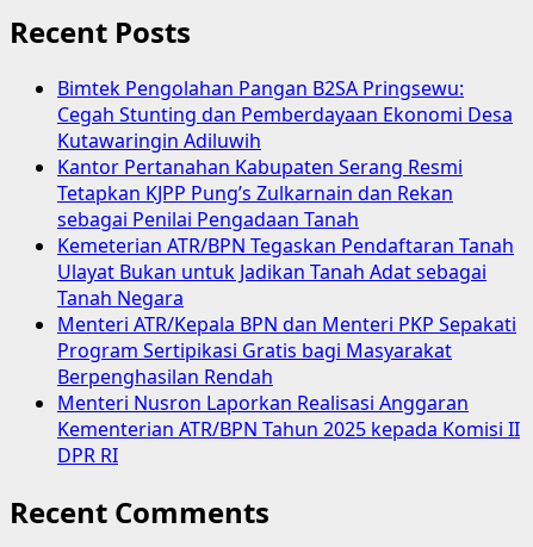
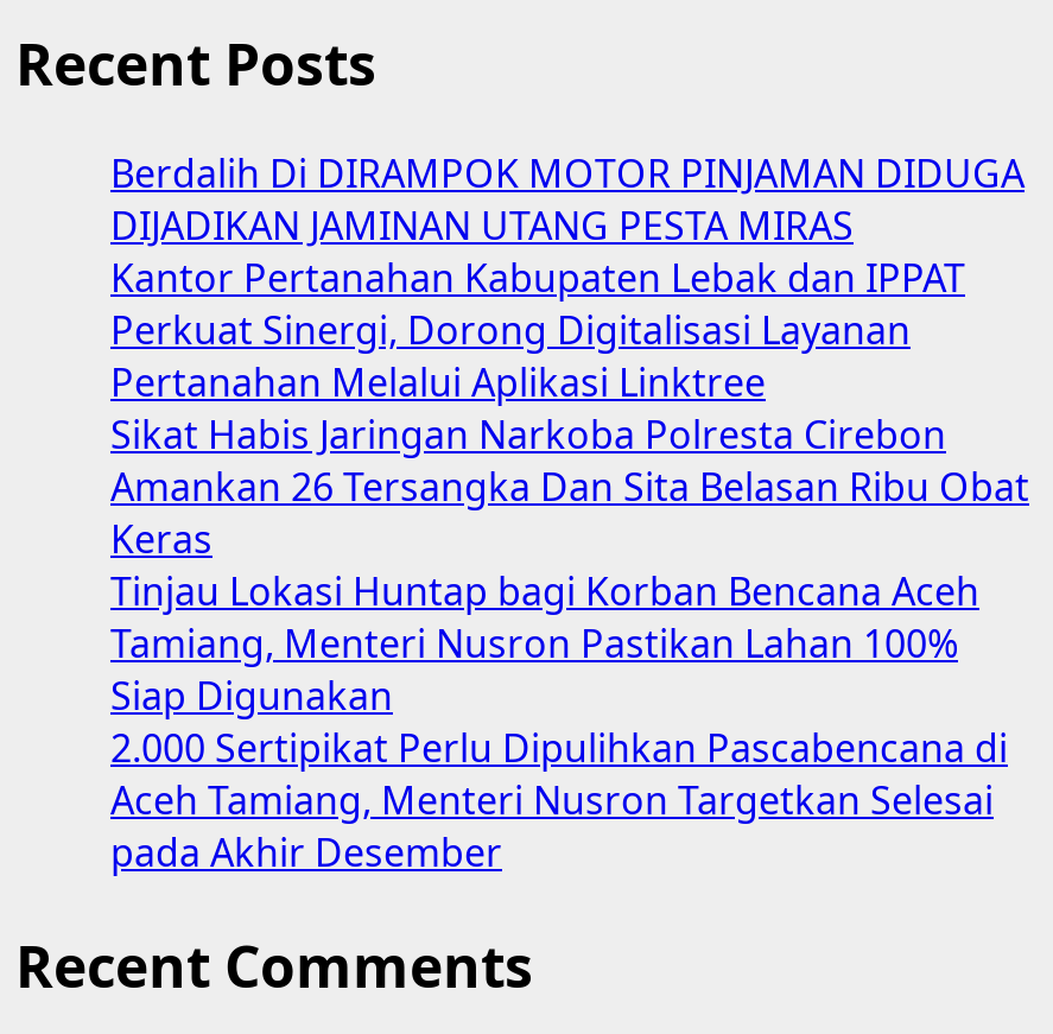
[57,75,520,469] Bimtek Pengolahan Pangan B2SA Pringsewu: | Cegah Stunting dan Pemberdayaan Ekonomi Desa | Kutawaringin Adiluwih | Kantor Pertanahan Kabupaten Serang Resmi | Tetapkan KJPP Pung’s Zulkarnain dan Rekan | sebagai Penilai Pengadaan Tanah | Kemeterian ATR/BPN Tegaskan Pendaftaran Tanah | Ulayat Bukan untuk Jadikan Tanah Adat sebagai | Tanah Negara | Menteri ATR/Kepala BPN dan Menteri PKP Sepakati | Program Sertipikasi Gratis bagi Masyarakat | Berpenghasilan Rendah | Menteri Nusron Laporkan Realisasi Anggaran | Kementerian ATR/BPN Tahun 2025 kepada Komisi II | DPR RI -> [110,148,1029,879] Berdalih Di DIRAMPOK MOTOR PINJAMAN DIDUGA | DIJADIKAN JAMINAN UTANG PESTA MIRAS | Kantor Pertanahan Kabupaten Lebak dan IPPAT | Perkuat Sinergi, Dorong Digitalisasi Layanan | Pertanahan Melalui Aplikasi Linktree | Sikat Habis Jaringan Narkoba Polresta Cirebon | Amankan 26 Tersangka Dan Sita Belasan Ribu Obat | Keras | Tinjau Lokasi Huntap bagi Korban Bencana Aceh | Tamiang, Menteri Nusron Pastikan Lahan 100% | Siap Digunakan | 2.000 Sertipikat Perlu Dipulihkan Pascabencana di | Aceh Tamiang, Menteri Nusron Targetkan Selesai | pada Akhir Desember

